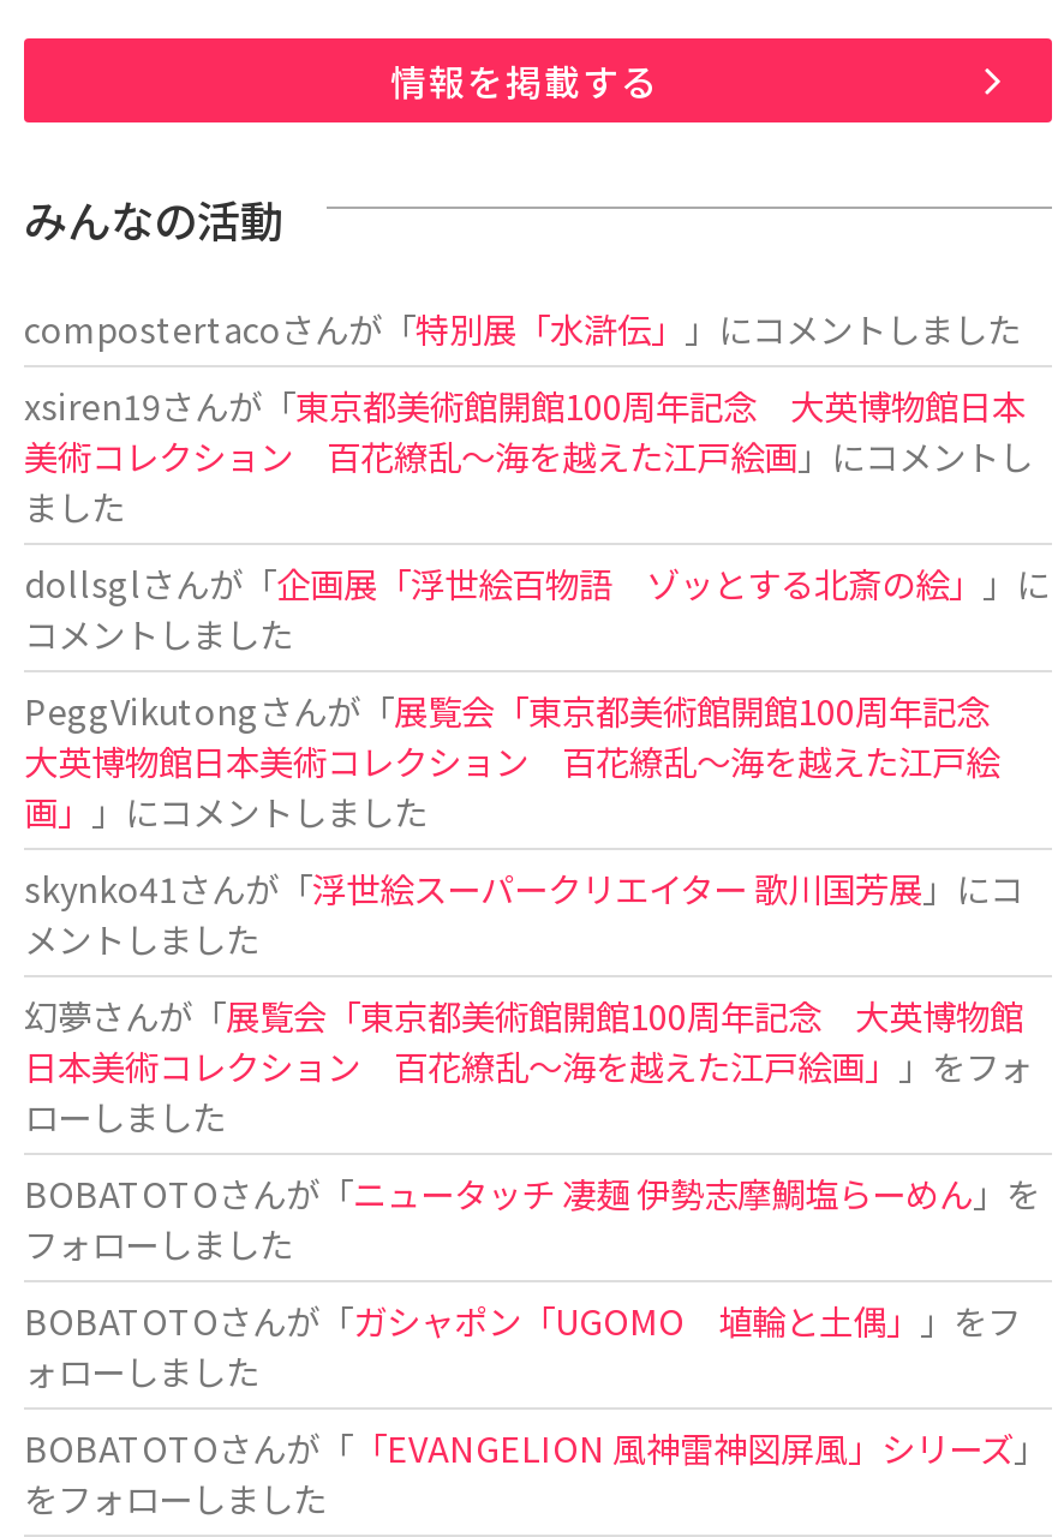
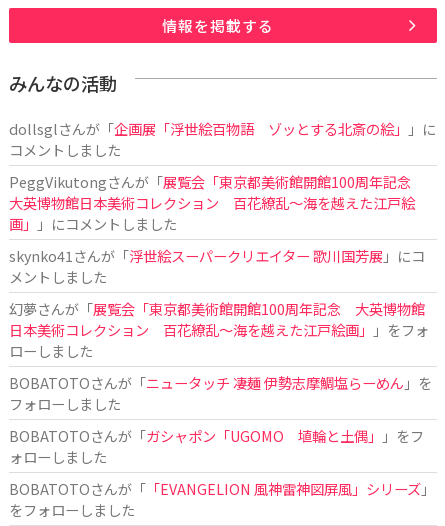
[24,302,1033,530] compostertacoさんが「特別展「水滸伝」」にコメントしました | xsiren19さんが「東京都美術館開館100周年記念 大英博物館日本 | 美術コレクション 百花繚乱～海を越えた江戸絵画」にコメントし | ました -> none

